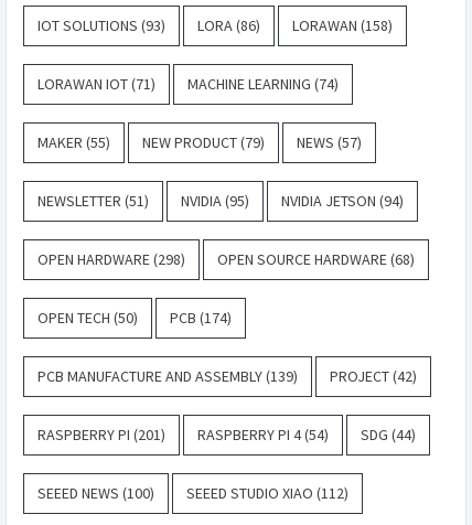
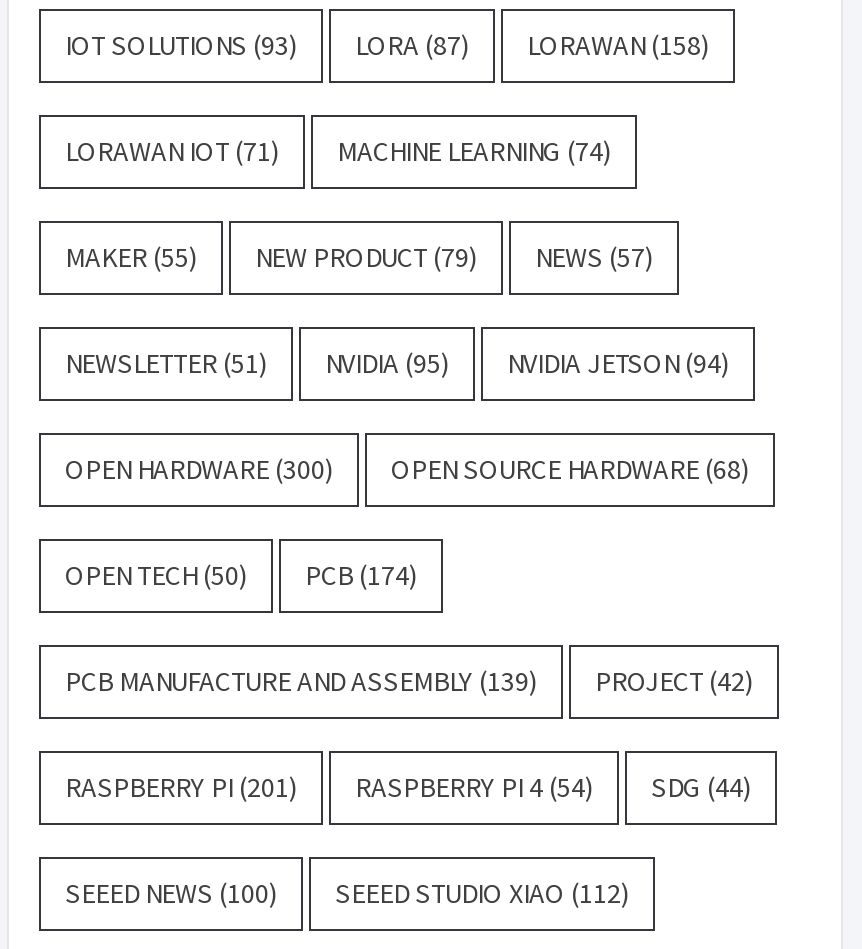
[37,15,393,35] IOT SOLUTIONS (93) LORA (86) LORAWAN (158) -> [65,27,709,63] IOT SOLUTIONS (93) LORA (87) LORAWAN (158)
[37,249,185,269] OPEN HARDWARE (298) -> [65,451,333,487] OPEN HARDWARE (300)

